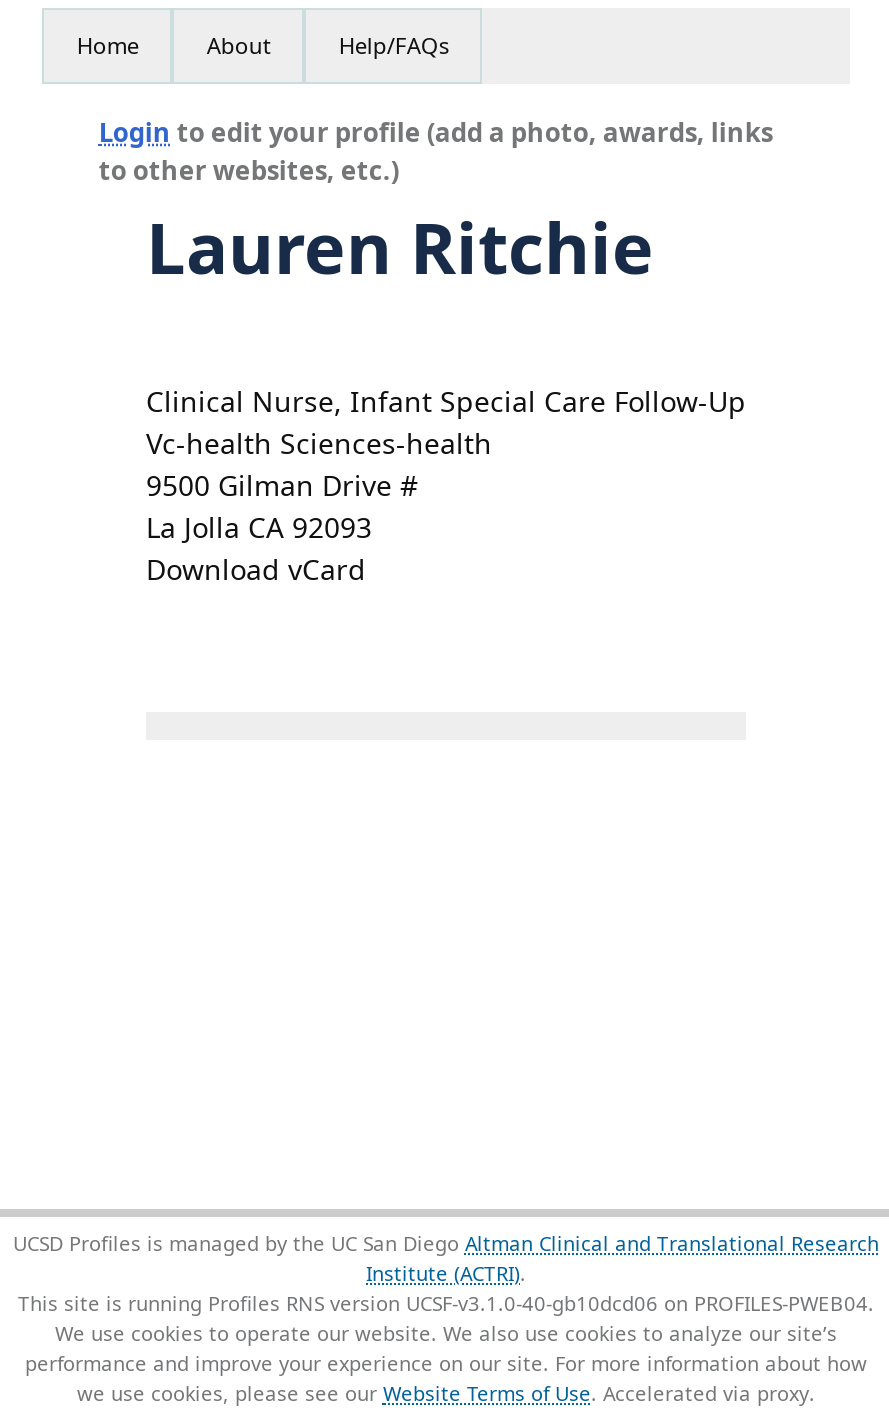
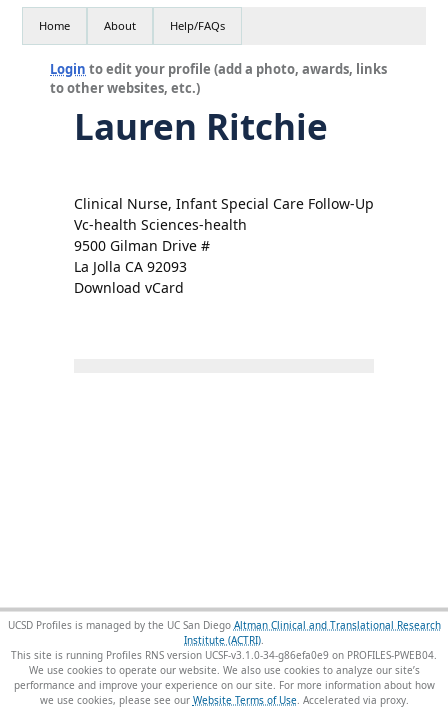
[18,1290,874,1318] This site is running Profiles RNS version UCSF-v3.1.0-40-gb10dcd06 on PROFILES-PWEB04. -> [11,648,437,662] This site is running Profiles RNS version UCSF-v3.1.0-34-g86efa0e9 on PROFILES-PWEB04.

